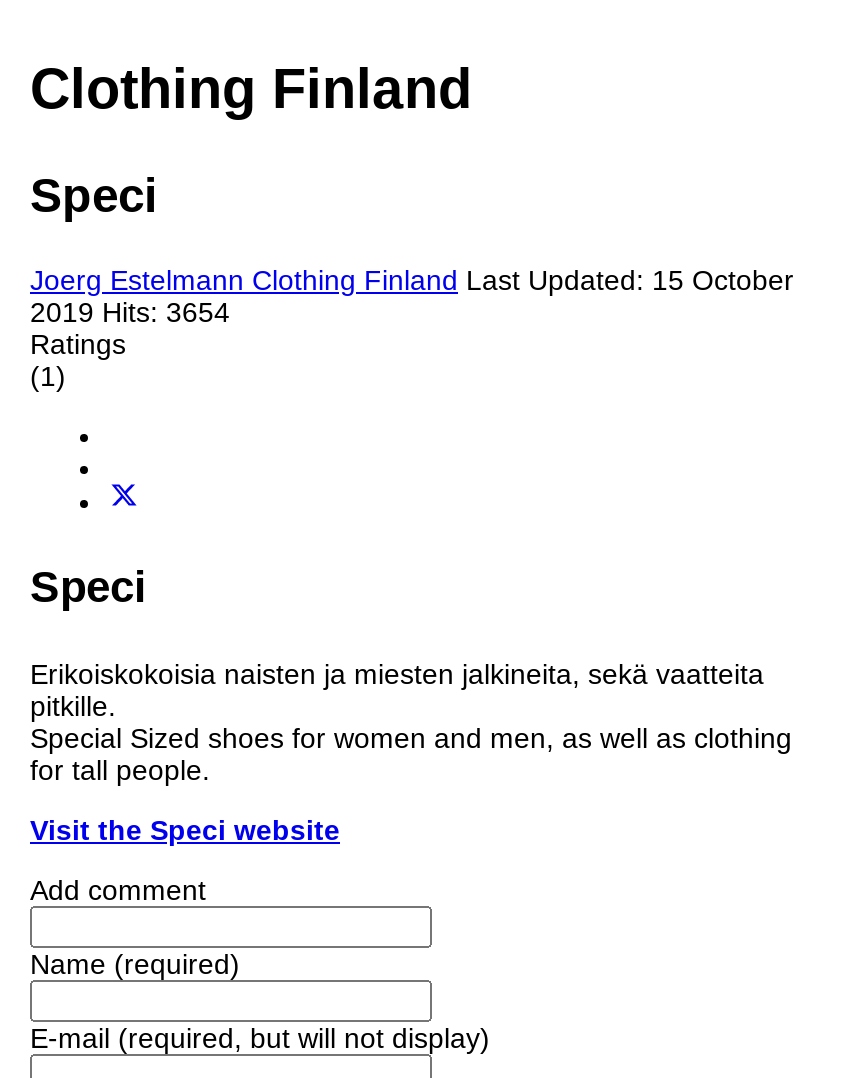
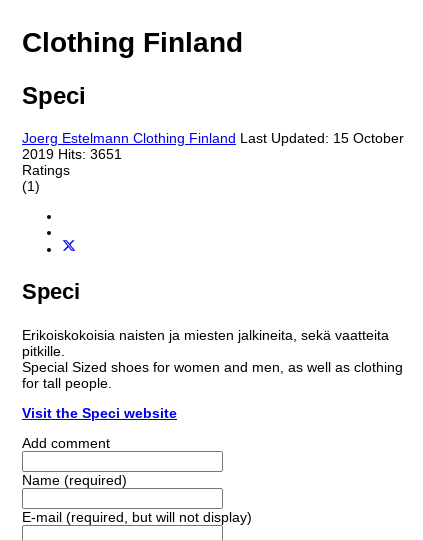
[30,297,230,329] 2019 Hits: 3654 -> [22,146,122,162] 2019 Hits: 3651

